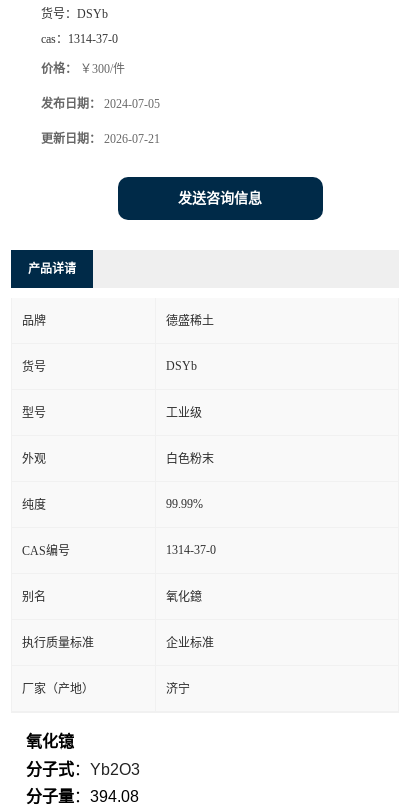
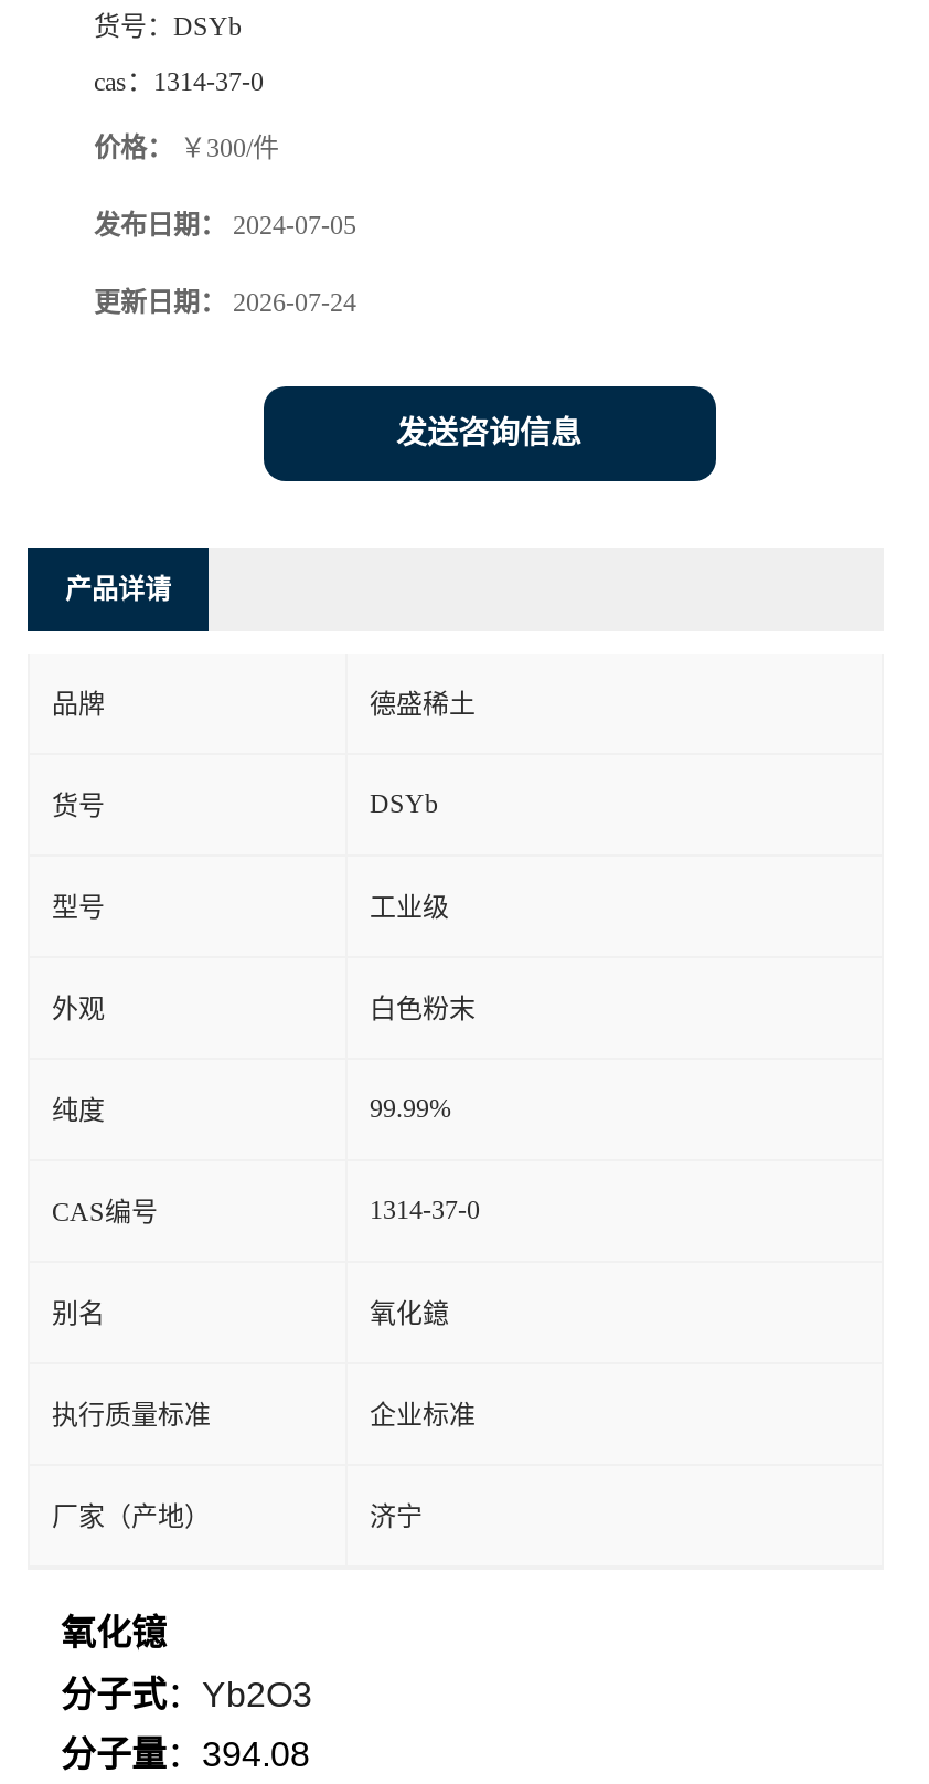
[41,132,160,146] 更新日期：2026-07-21 -> [94,286,356,317] 更新日期：2026-07-24

